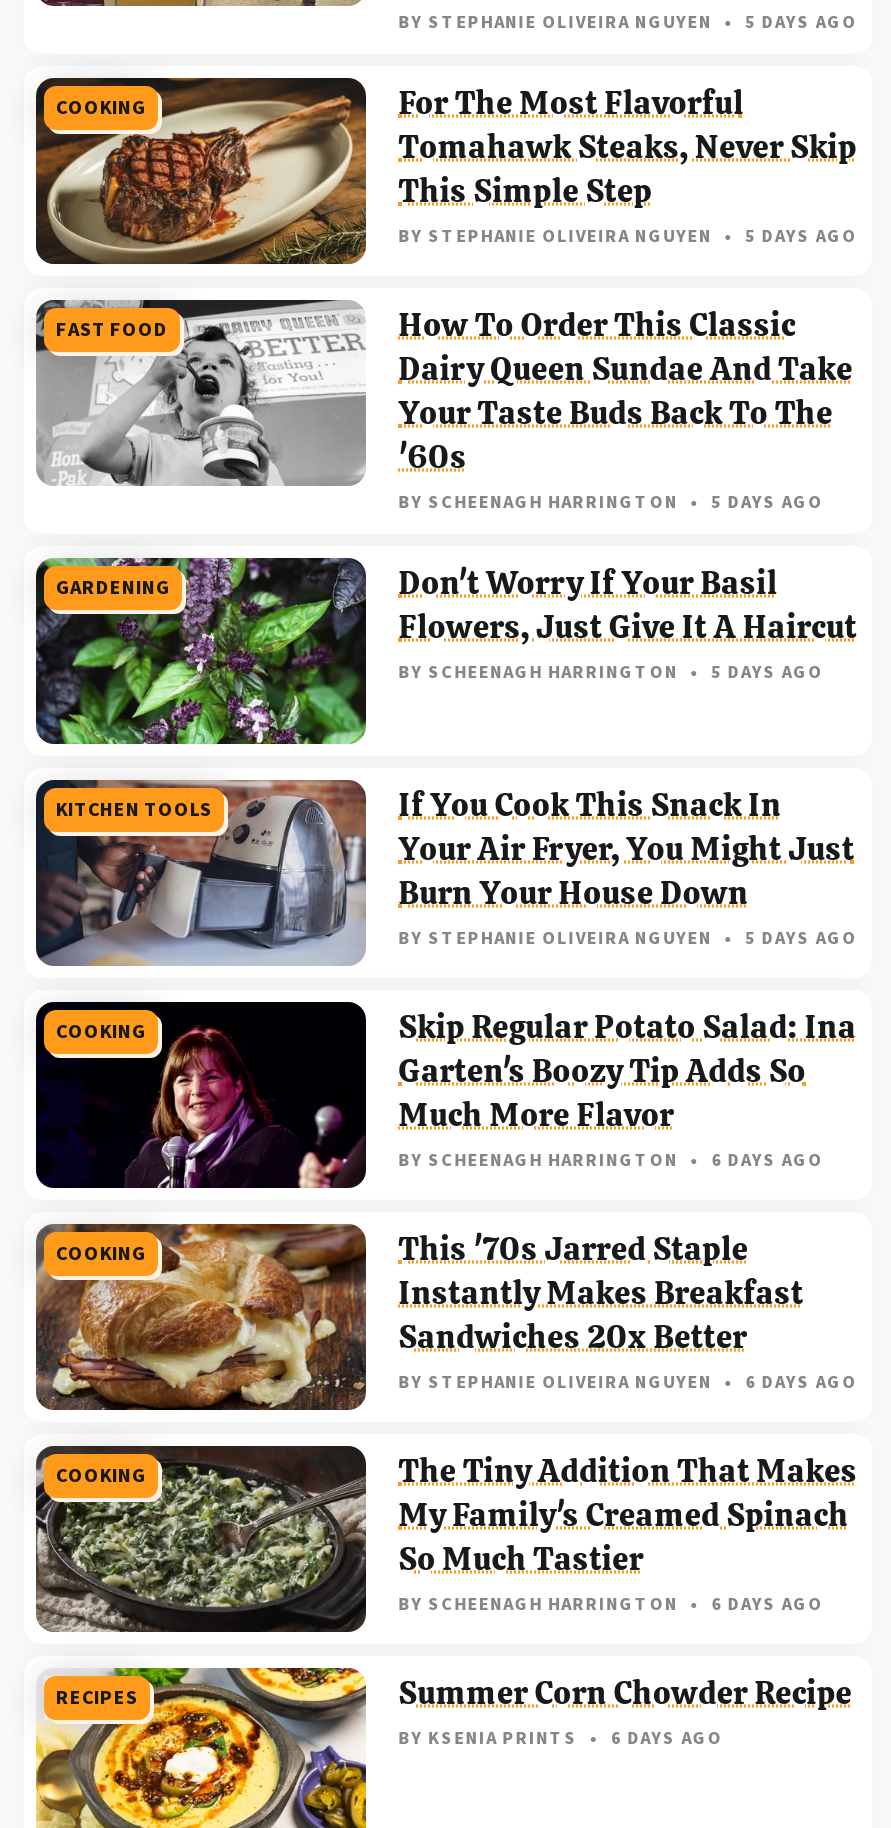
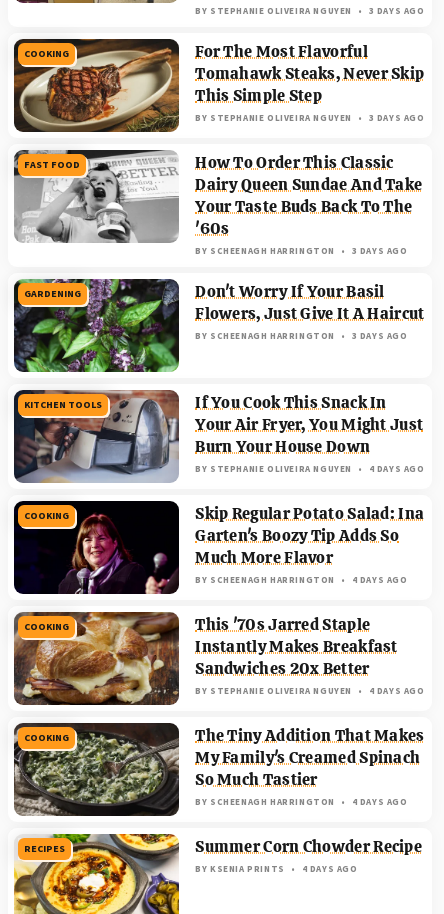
[399,10,857,36] BY STEPHANIE OLIVEIRA NGUYEN 5 DAYS AGO -> [195,5,425,18] BY STEPHANIE OLIVEIRA NGUYEN 3 DAYS AGO
[399,224,857,250] BY STEPHANIE OLIVEIRA NGUYEN 5 DAYS AGO -> [195,112,425,125] BY STEPHANIE OLIVEIRA NGUYEN 3 DAYS AGO
[399,490,823,516] BY SCHEENAGH HARRINGTON 5 DAYS AGO -> [195,245,408,258] BY SCHEENAGH HARRINGTON 3 DAYS AGO
[399,660,823,686] BY SCHEENAGH HARRINGTON 5 DAYS AGO -> [195,330,408,343] BY SCHEENAGH HARRINGTON 3 DAYS AGO
[399,926,857,952] BY STEPHANIE OLIVEIRA NGUYEN 5 DAYS AGO -> [195,463,425,476] BY STEPHANIE OLIVEIRA NGUYEN 4 DAYS AGO
[399,1148,823,1174] BY SCHEENAGH HARRINGTON 6 DAYS AGO -> [195,574,408,587] BY SCHEENAGH HARRINGTON 4 DAYS AGO
[399,1370,857,1396] BY STEPHANIE OLIVEIRA NGUYEN 6 DAYS AGO -> [195,685,425,698] BY STEPHANIE OLIVEIRA NGUYEN 4 DAYS AGO
[399,1592,823,1618] BY SCHEENAGH HARRINGTON 6 DAYS AGO -> [195,796,408,809] BY SCHEENAGH HARRINGTON 4 DAYS AGO
[399,1726,723,1752] BY KSENIA PRINTS 6 DAYS AGO -> [195,863,357,876] BY KSENIA PRINTS 4 DAYS AGO

